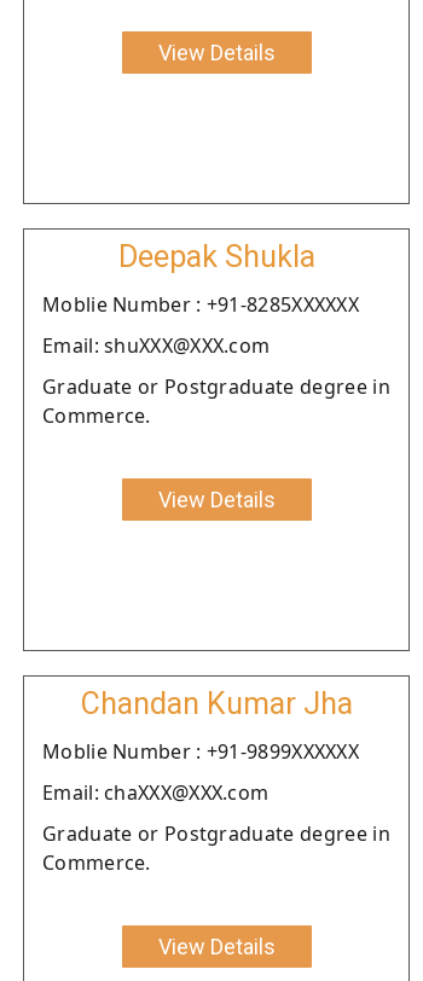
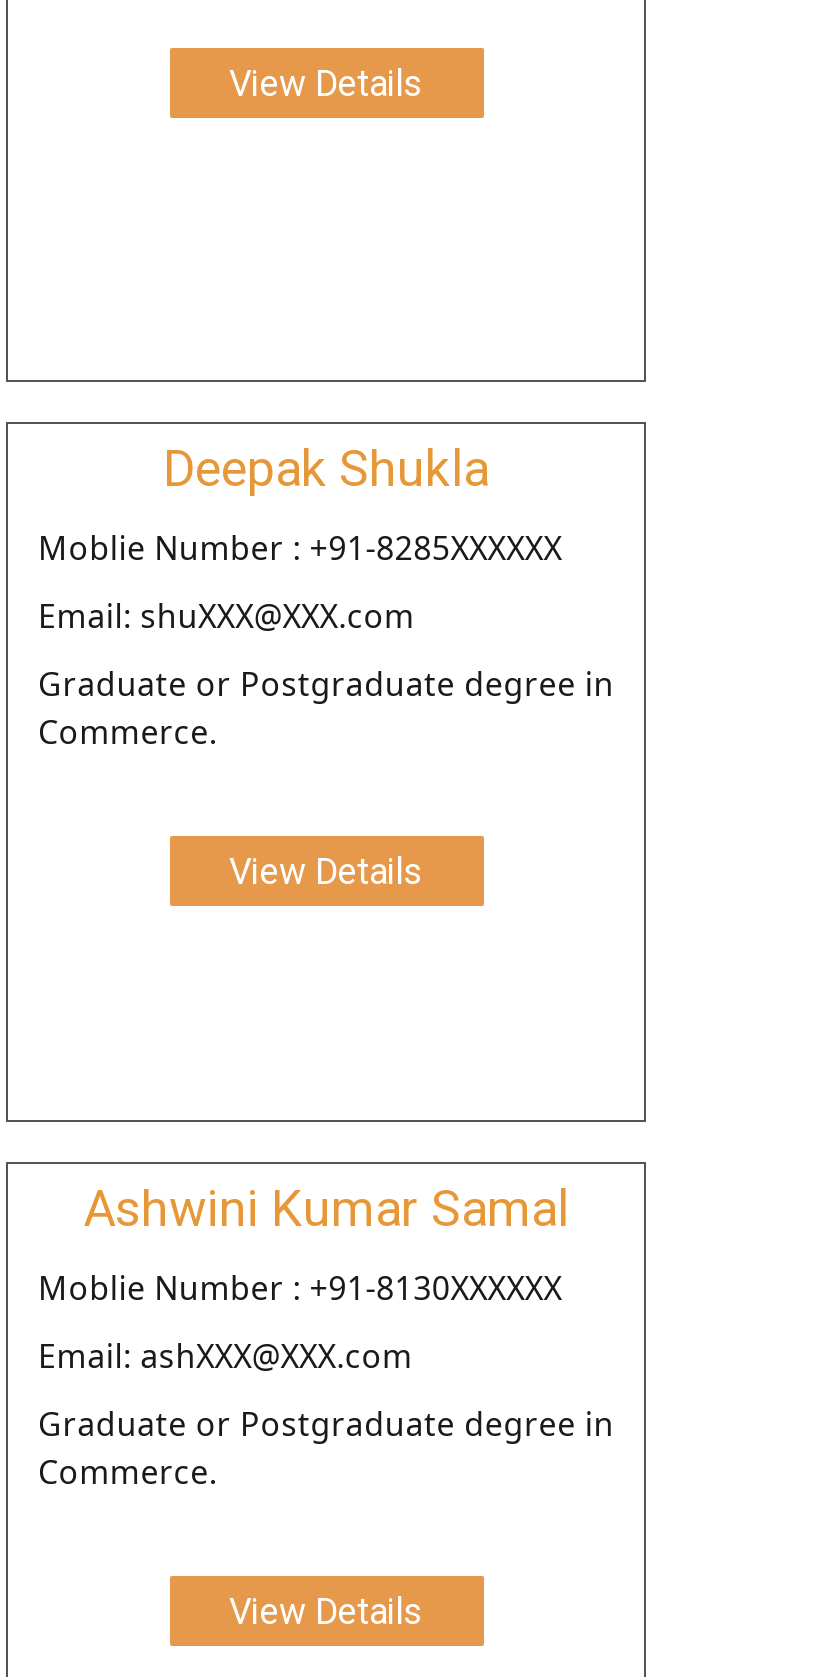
[80,686,352,721] Chandan Kumar Jha -> [83,1180,569,1238] Ashwini Kumar Samal
[42,738,359,765] Moblie Number : +91-9899XXXXXX -> [38,1266,562,1310] Moblie Number : +91-8130XXXXXX
[42,779,269,806] Email: chaXXX@XXX.com -> [38,1334,413,1378] Email: ashXXX@XXX.com

